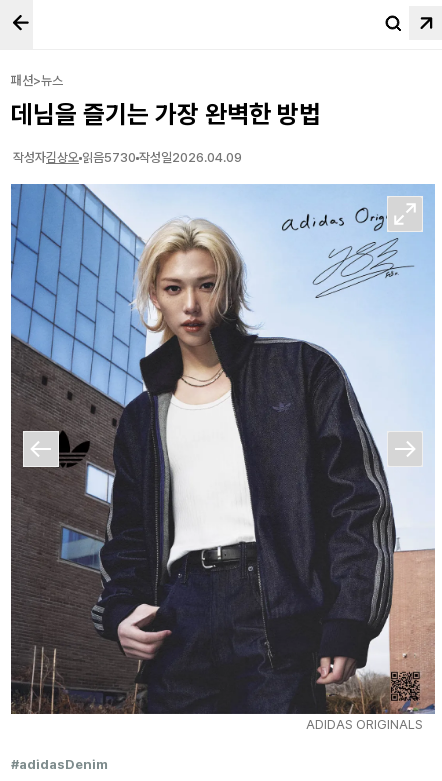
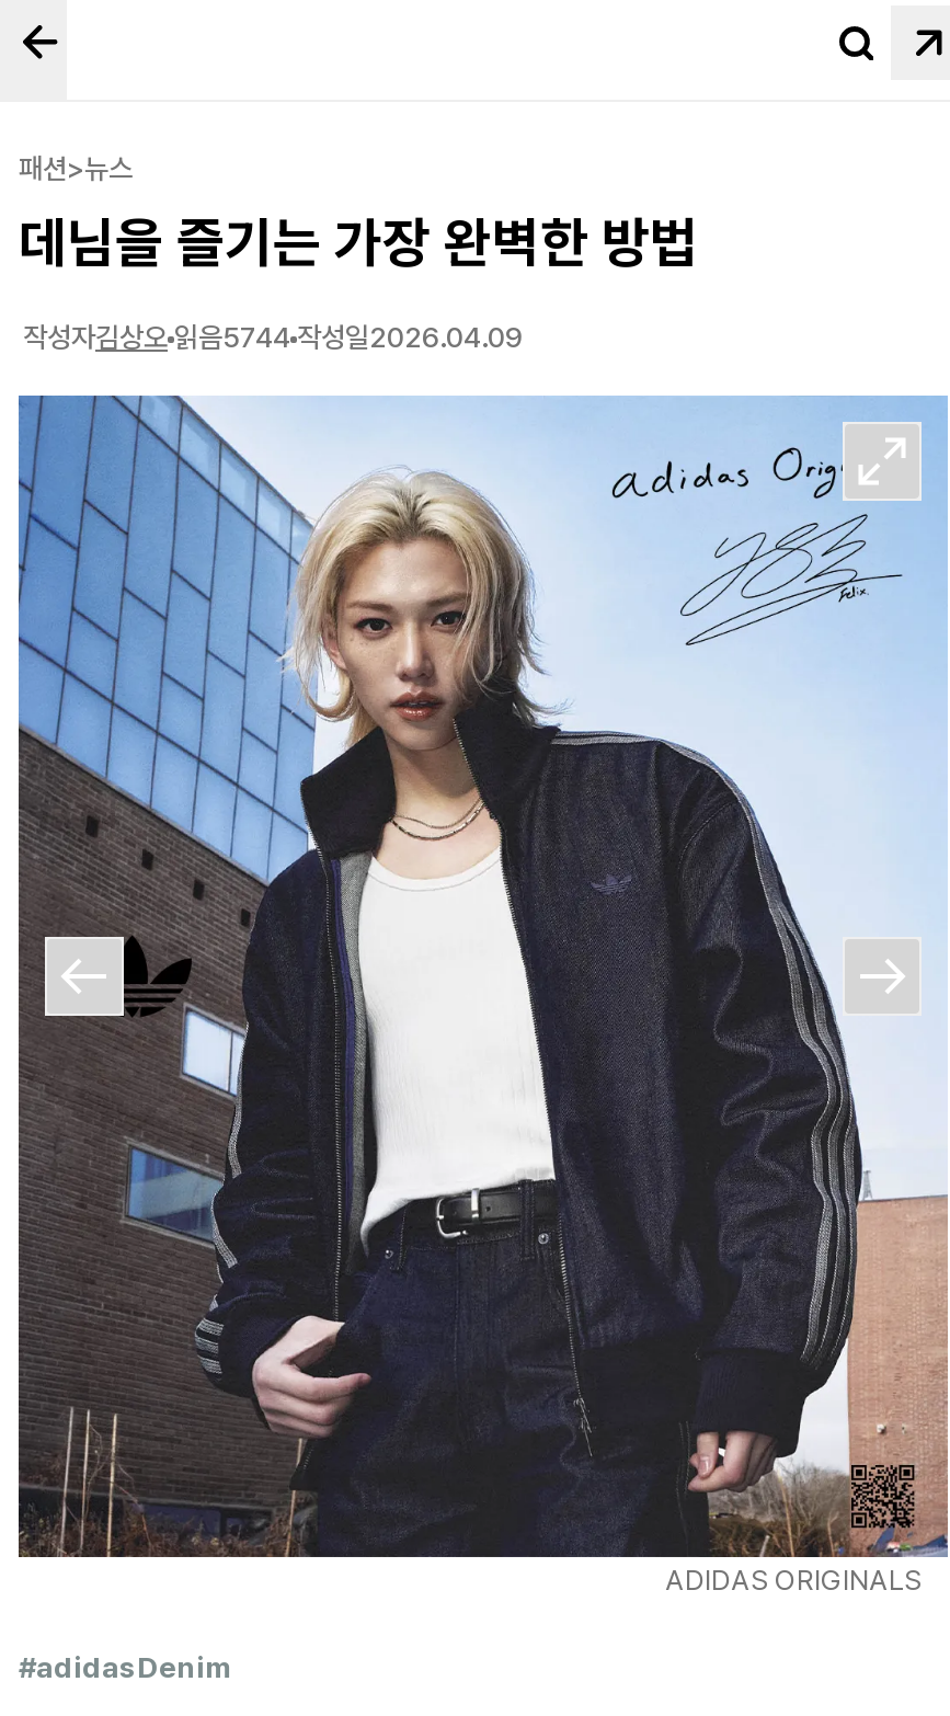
[13,150,242,165] 작성자김상오 읽음5730 작성일2026.04.09 -> [23,321,523,354] 작성자김상오 읽음5744 작성일2026.04.09

